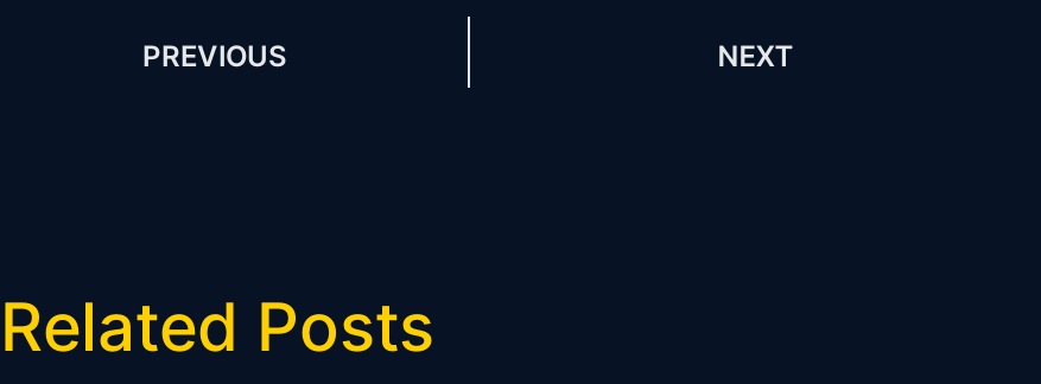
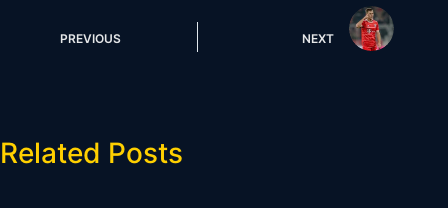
none -> [349,6,394,52] [image]

